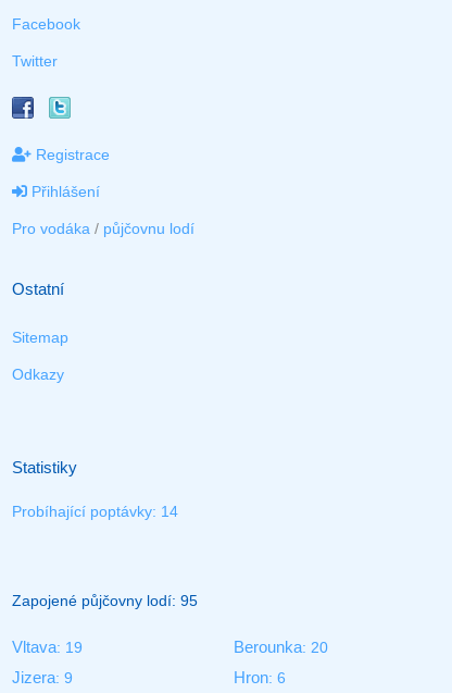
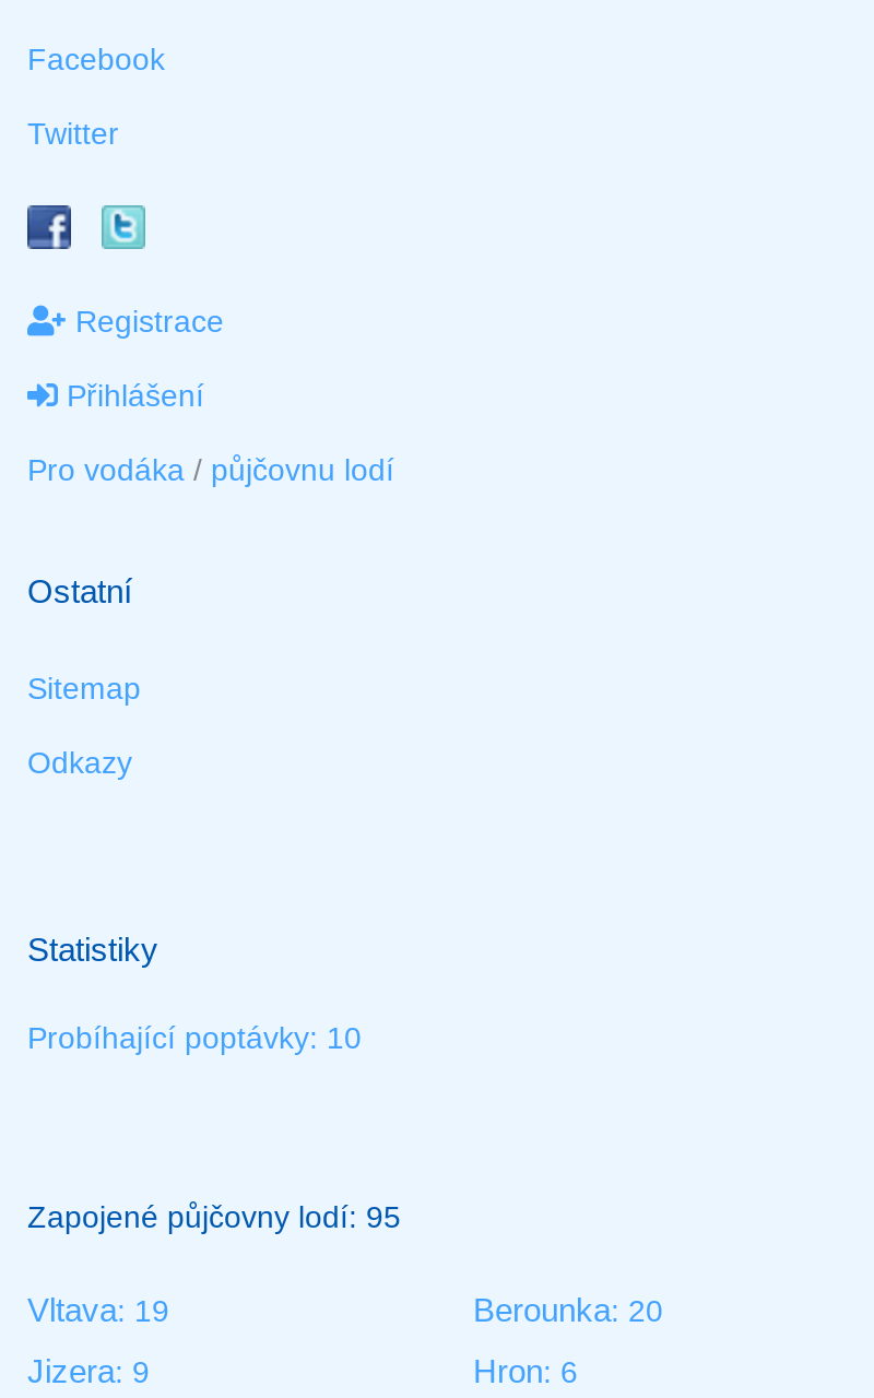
[12,502,178,520] Probíhající poptávky: 14 -> [27,1020,362,1055] Probíhající poptávky: 10

